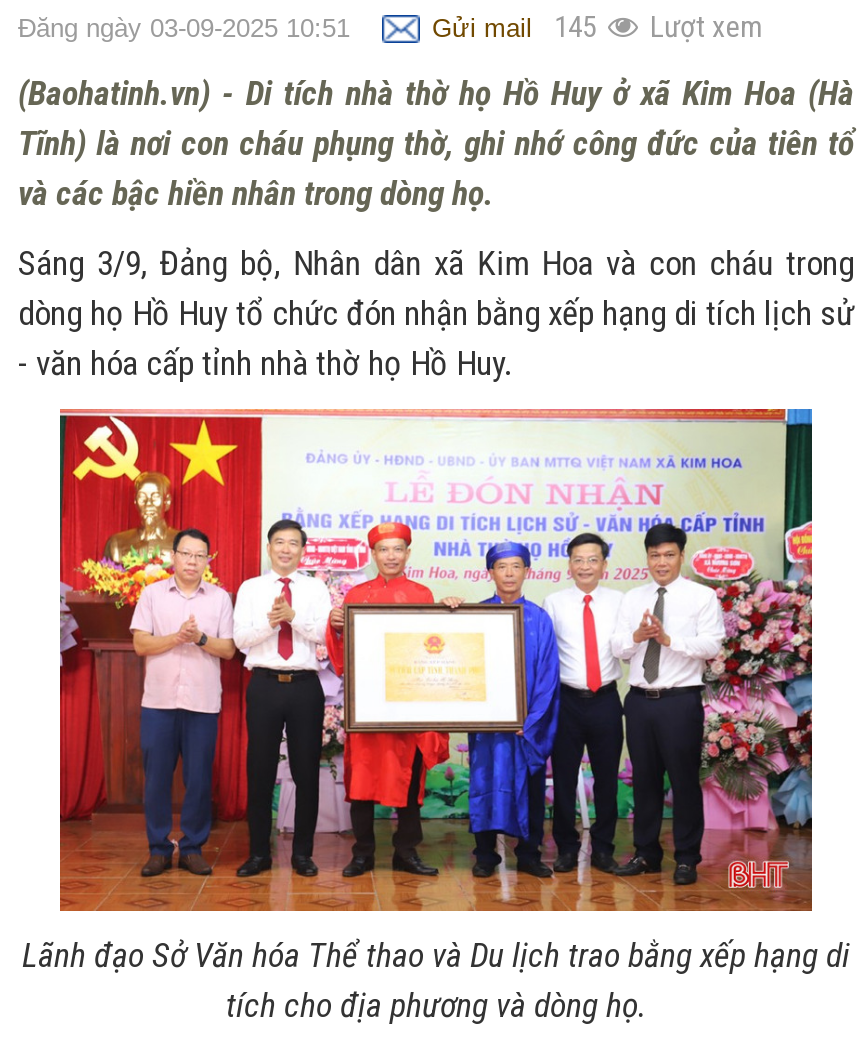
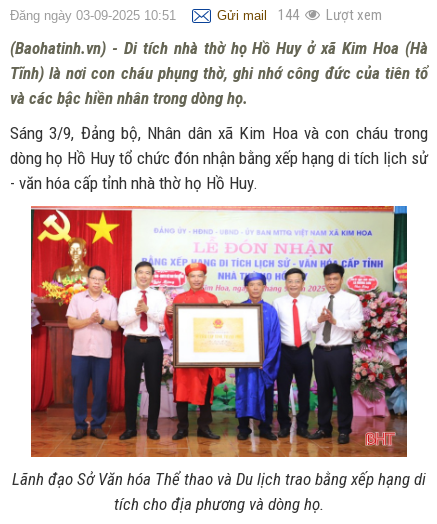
[432,9,762,45] Gửi mail 145 Lượt xem -> [217,6,382,24] Gửi mail 144 Lượt xem

